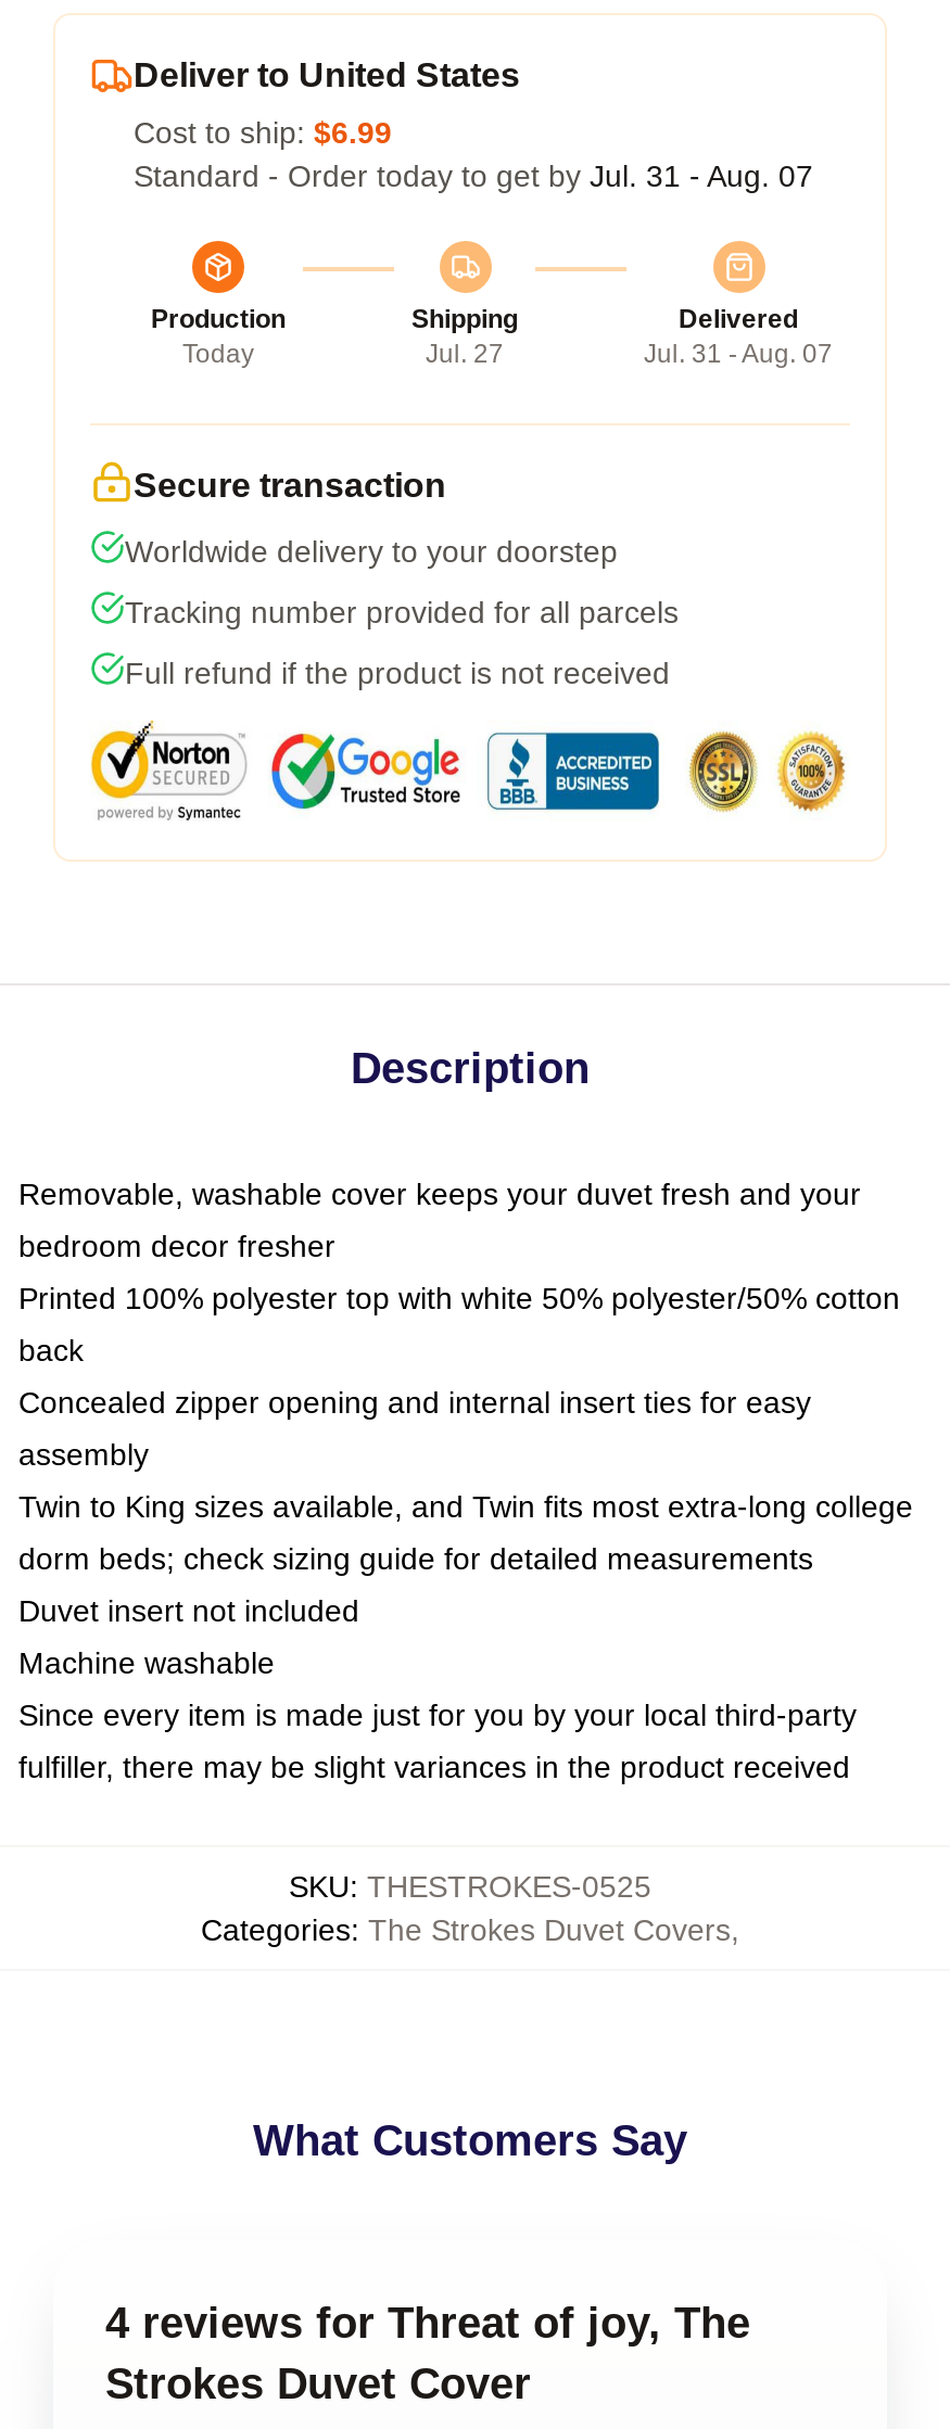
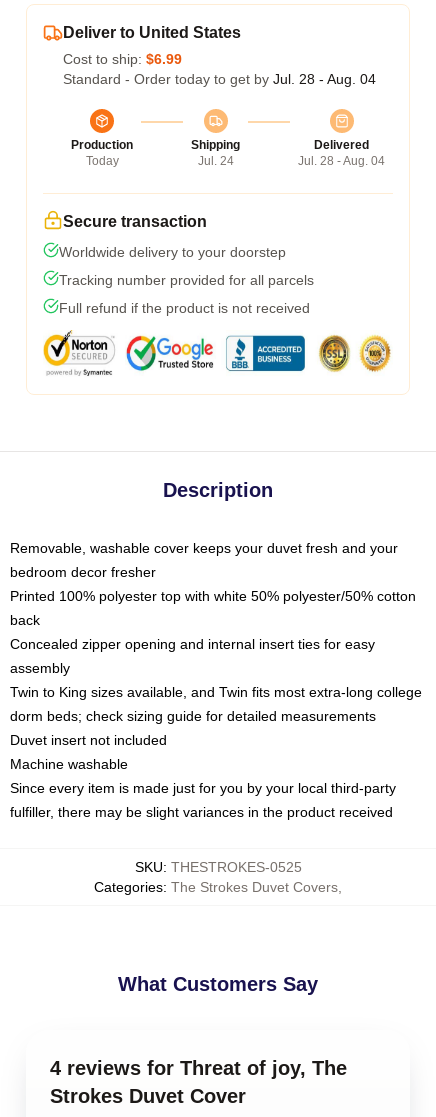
[134,158,813,193] Standard - Order today to get by Jul. 31 - Aug. 07 -> [63,71,376,87] Standard - Order today to get by Jul. 28 - Aug. 04
[426,338,504,368] Jul. 27 -> [197,154,233,168] Jul. 24
[644,338,833,368] Jul. 31 - Aug. 07 -> [298,154,385,168] Jul. 28 - Aug. 04

